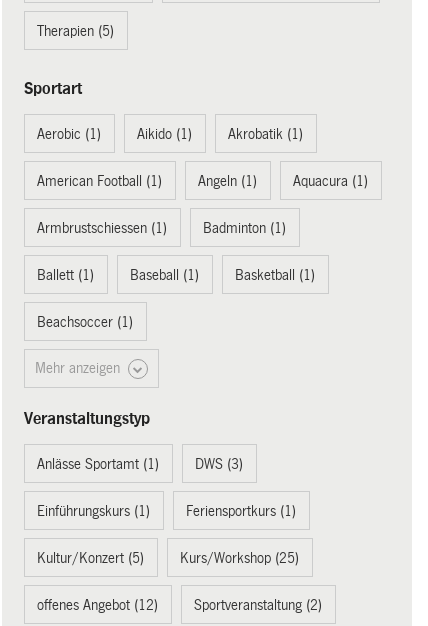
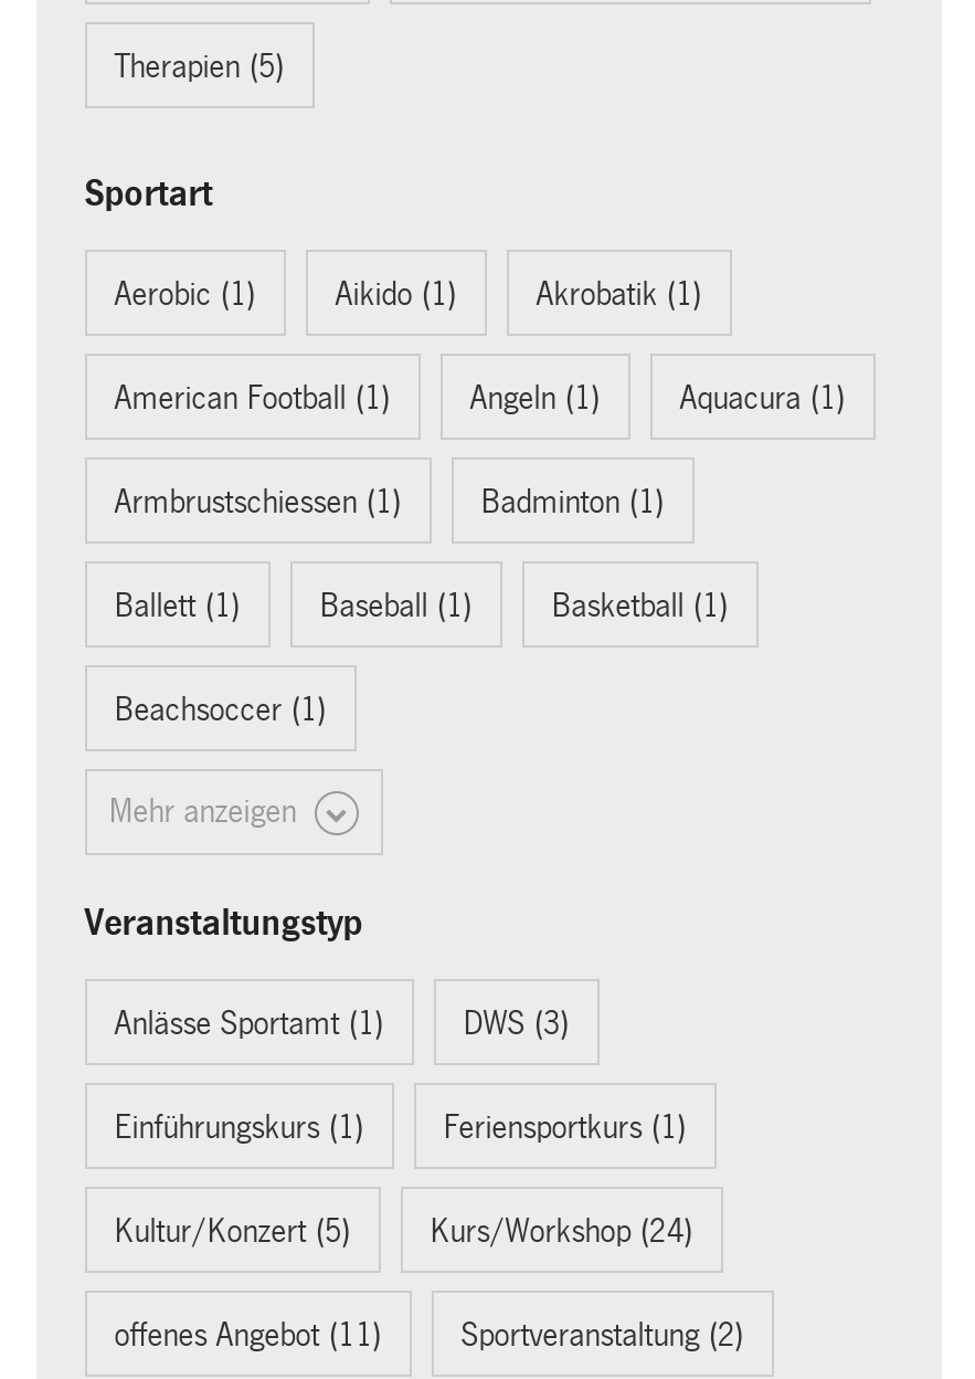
[180,550,299,566] Kurs/Workshop (25) -> [430,1213,693,1248] Kurs/Workshop (24)
[37,597,158,613] offenes Angebot (12) -> [114,1317,381,1352] offenes Angebot (11)

